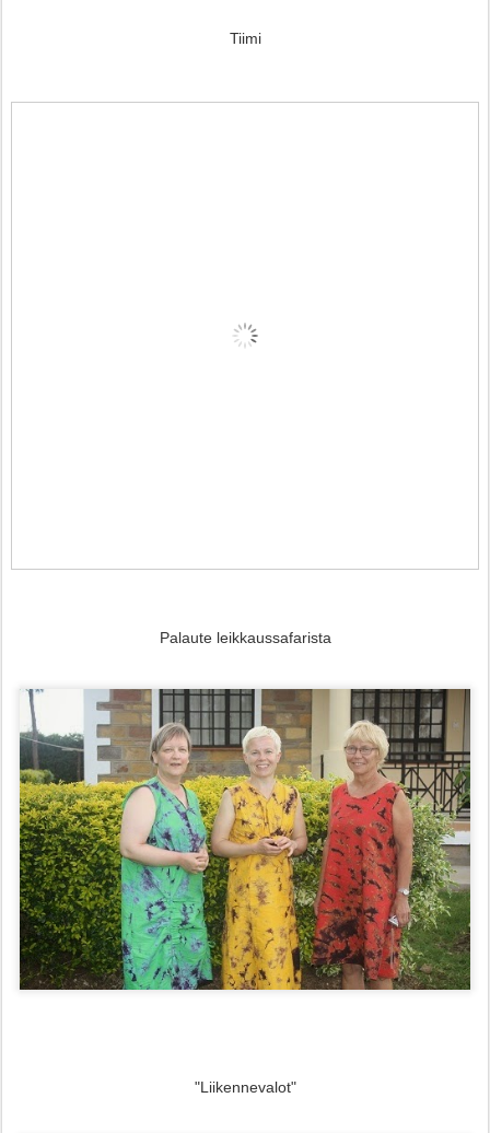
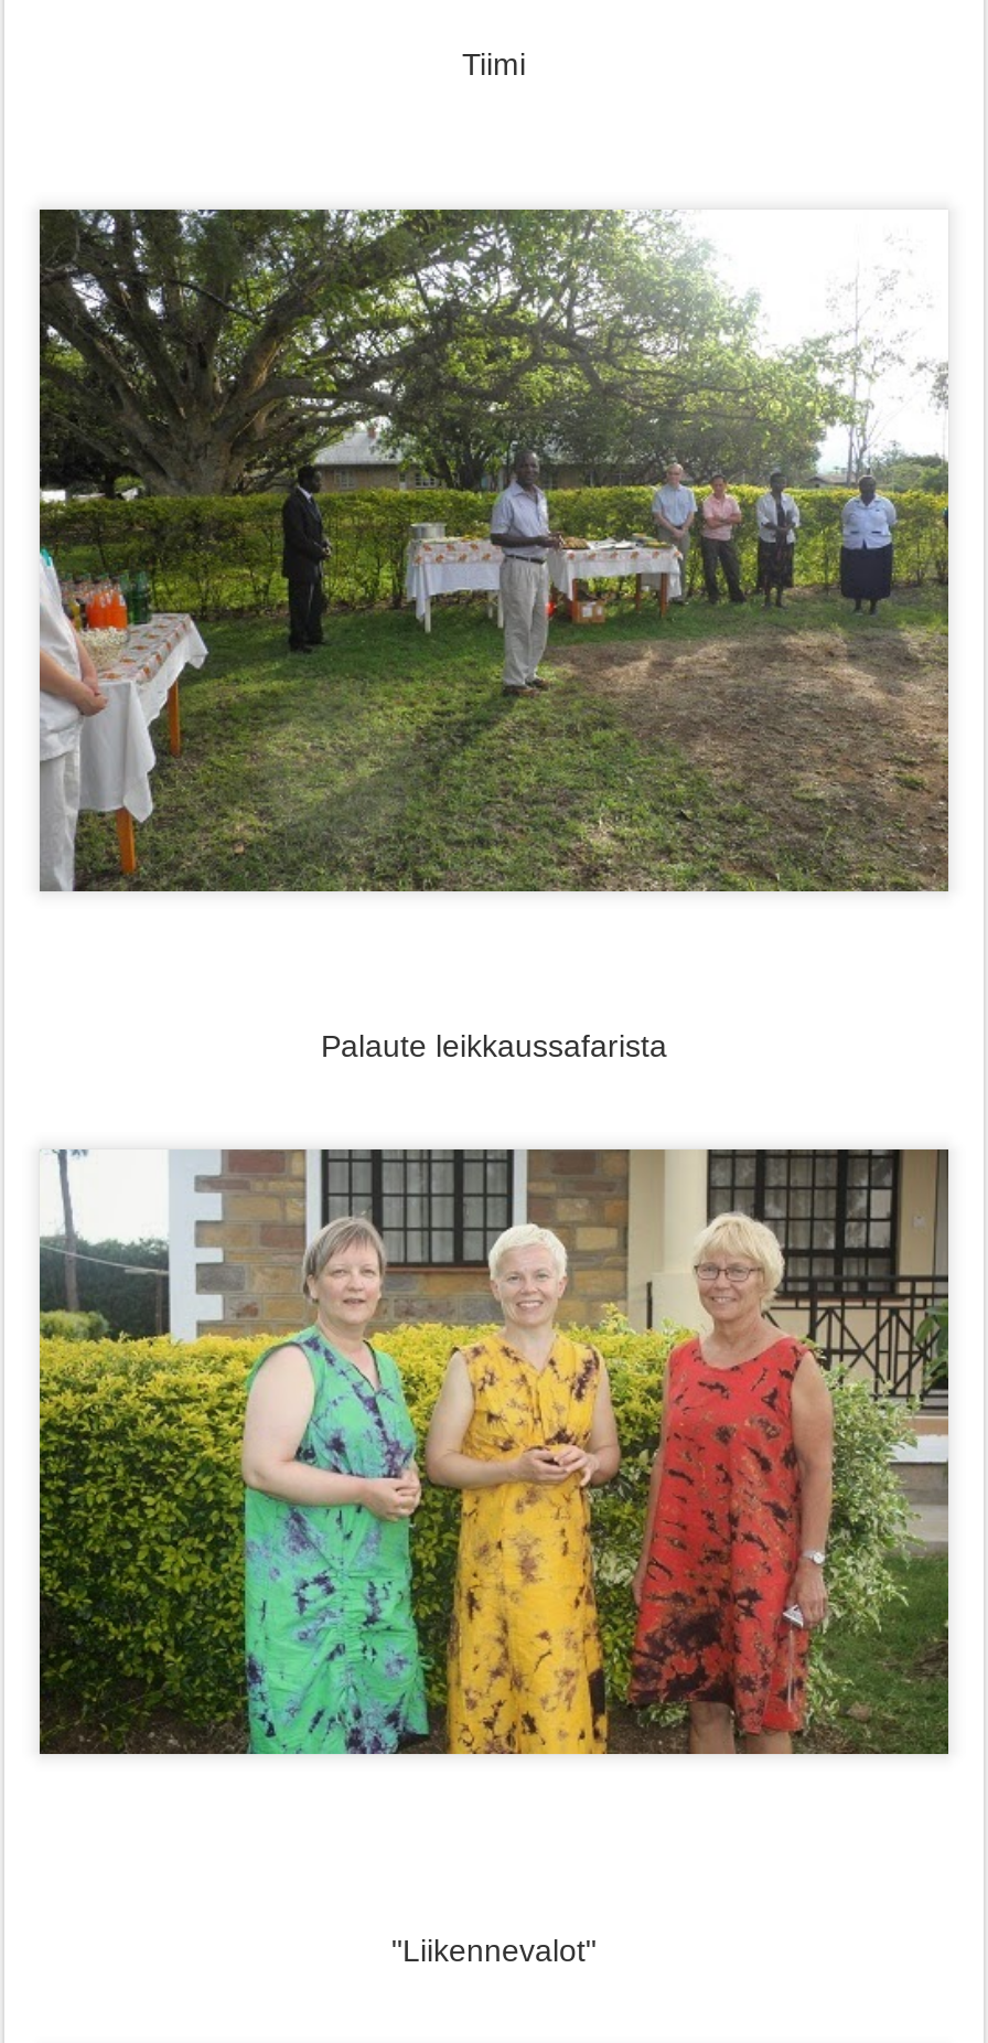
none -> [35,206,951,895] [image]

